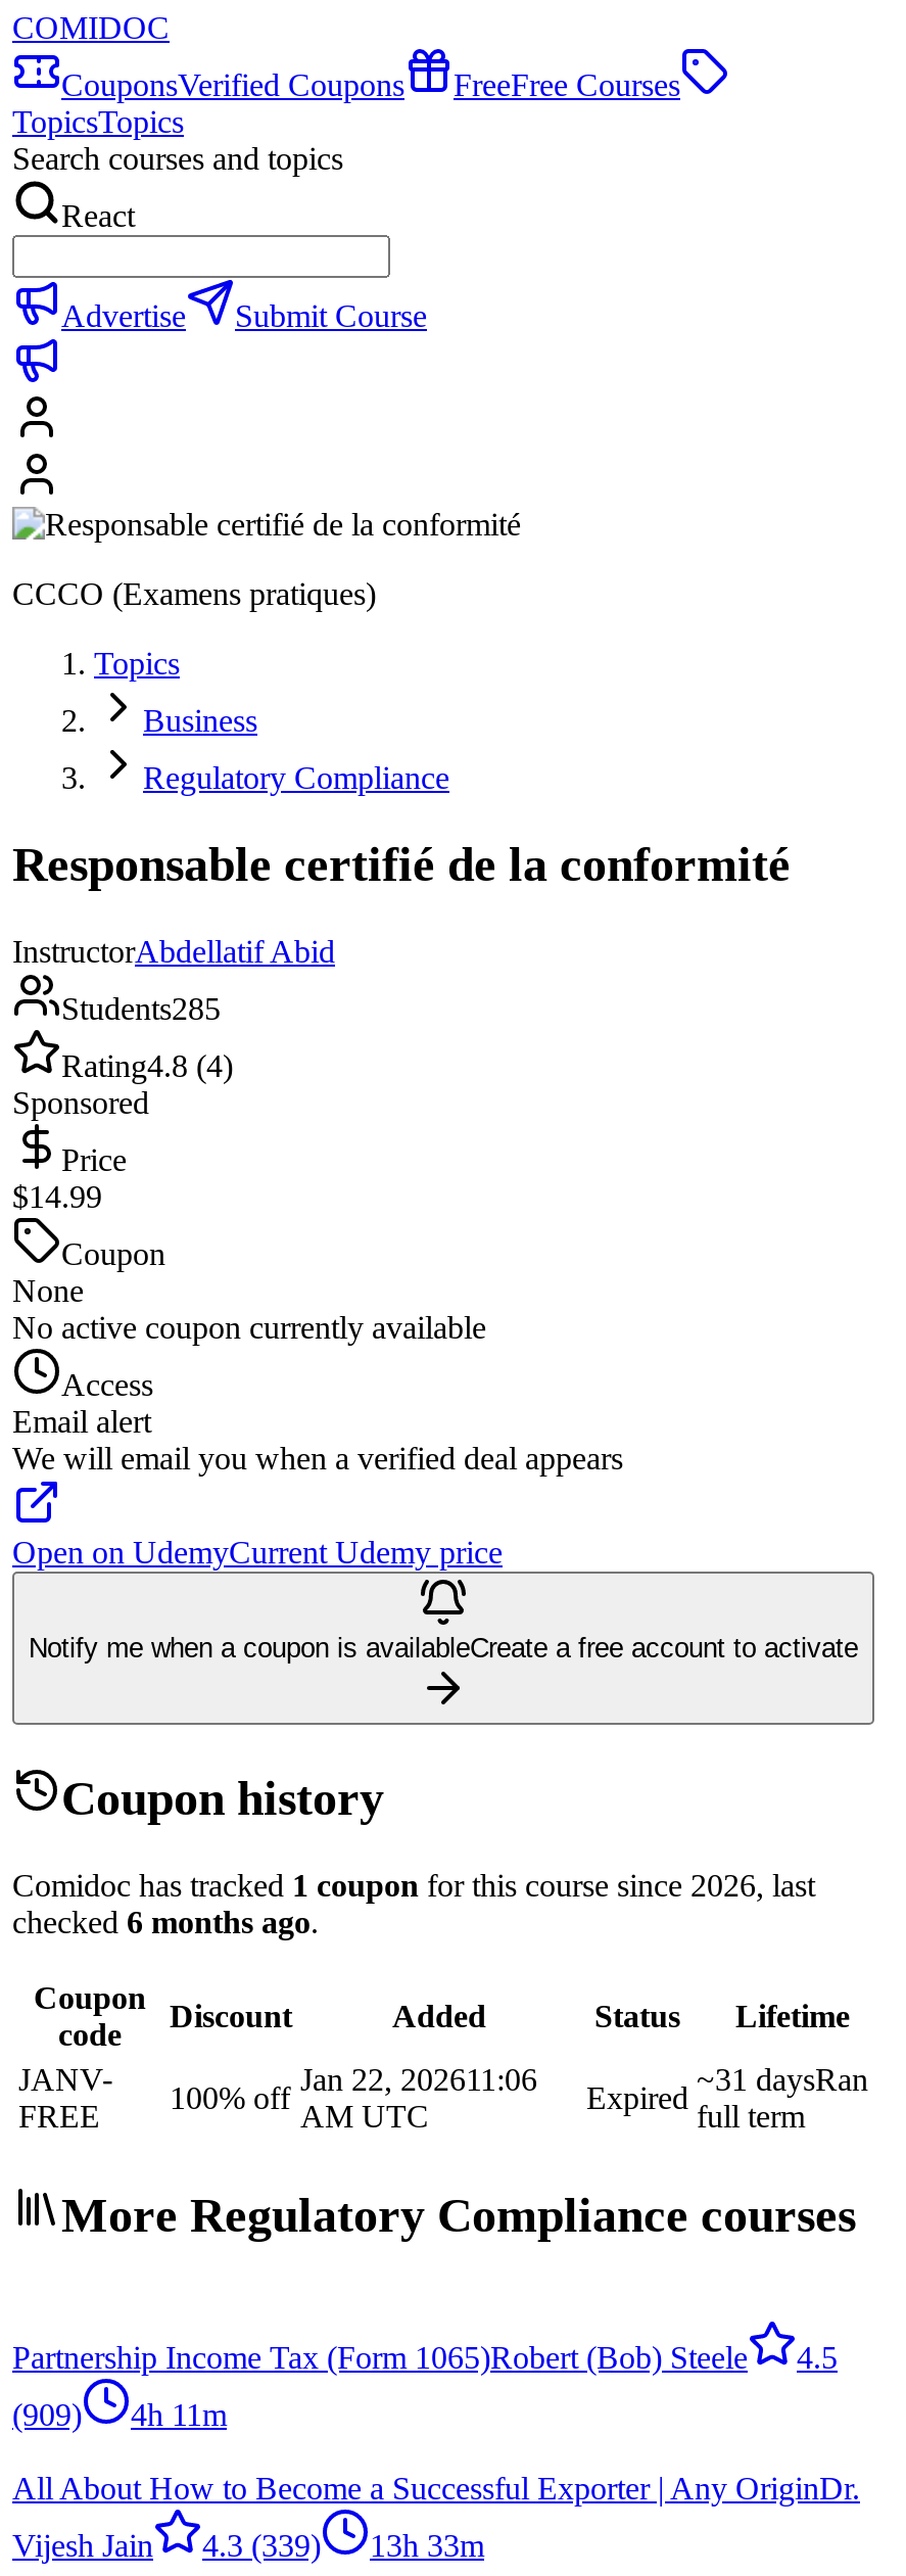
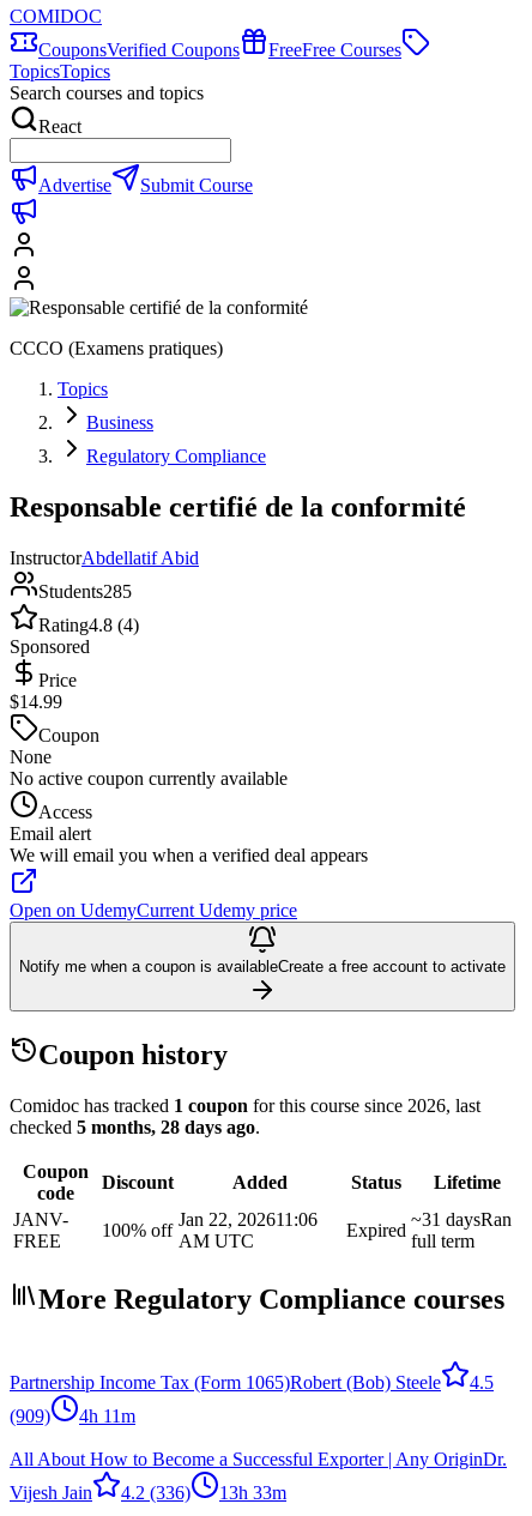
[12,1904,319,1939] checked 6 months ago. -> [10,1116,260,1137] checked 5 months, 28 days ago.
[12,2529,484,2564] Vijesh Jain 4.3 (339) 13h 33m -> [10,1483,286,1503] Vijesh Jain 4.2 (336) 13h 33m

